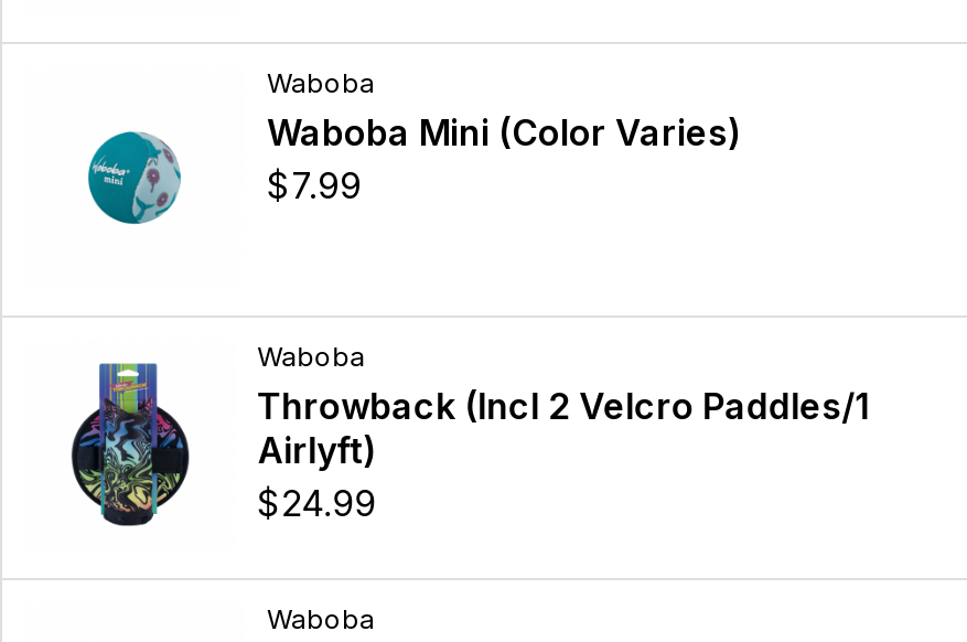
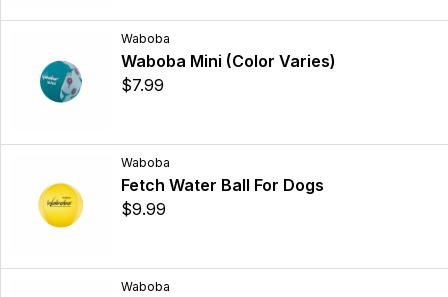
[68,361,870,528] [image] | Throwback (Incl 2 Velcro Paddles/1 | Airlyft) | $24.99 -> [32,170,324,240] [image] | Fetch Water Ball For Dogs | $9.99

